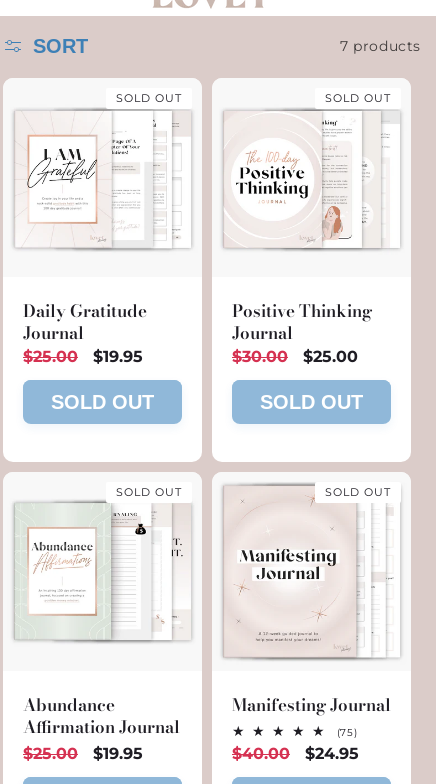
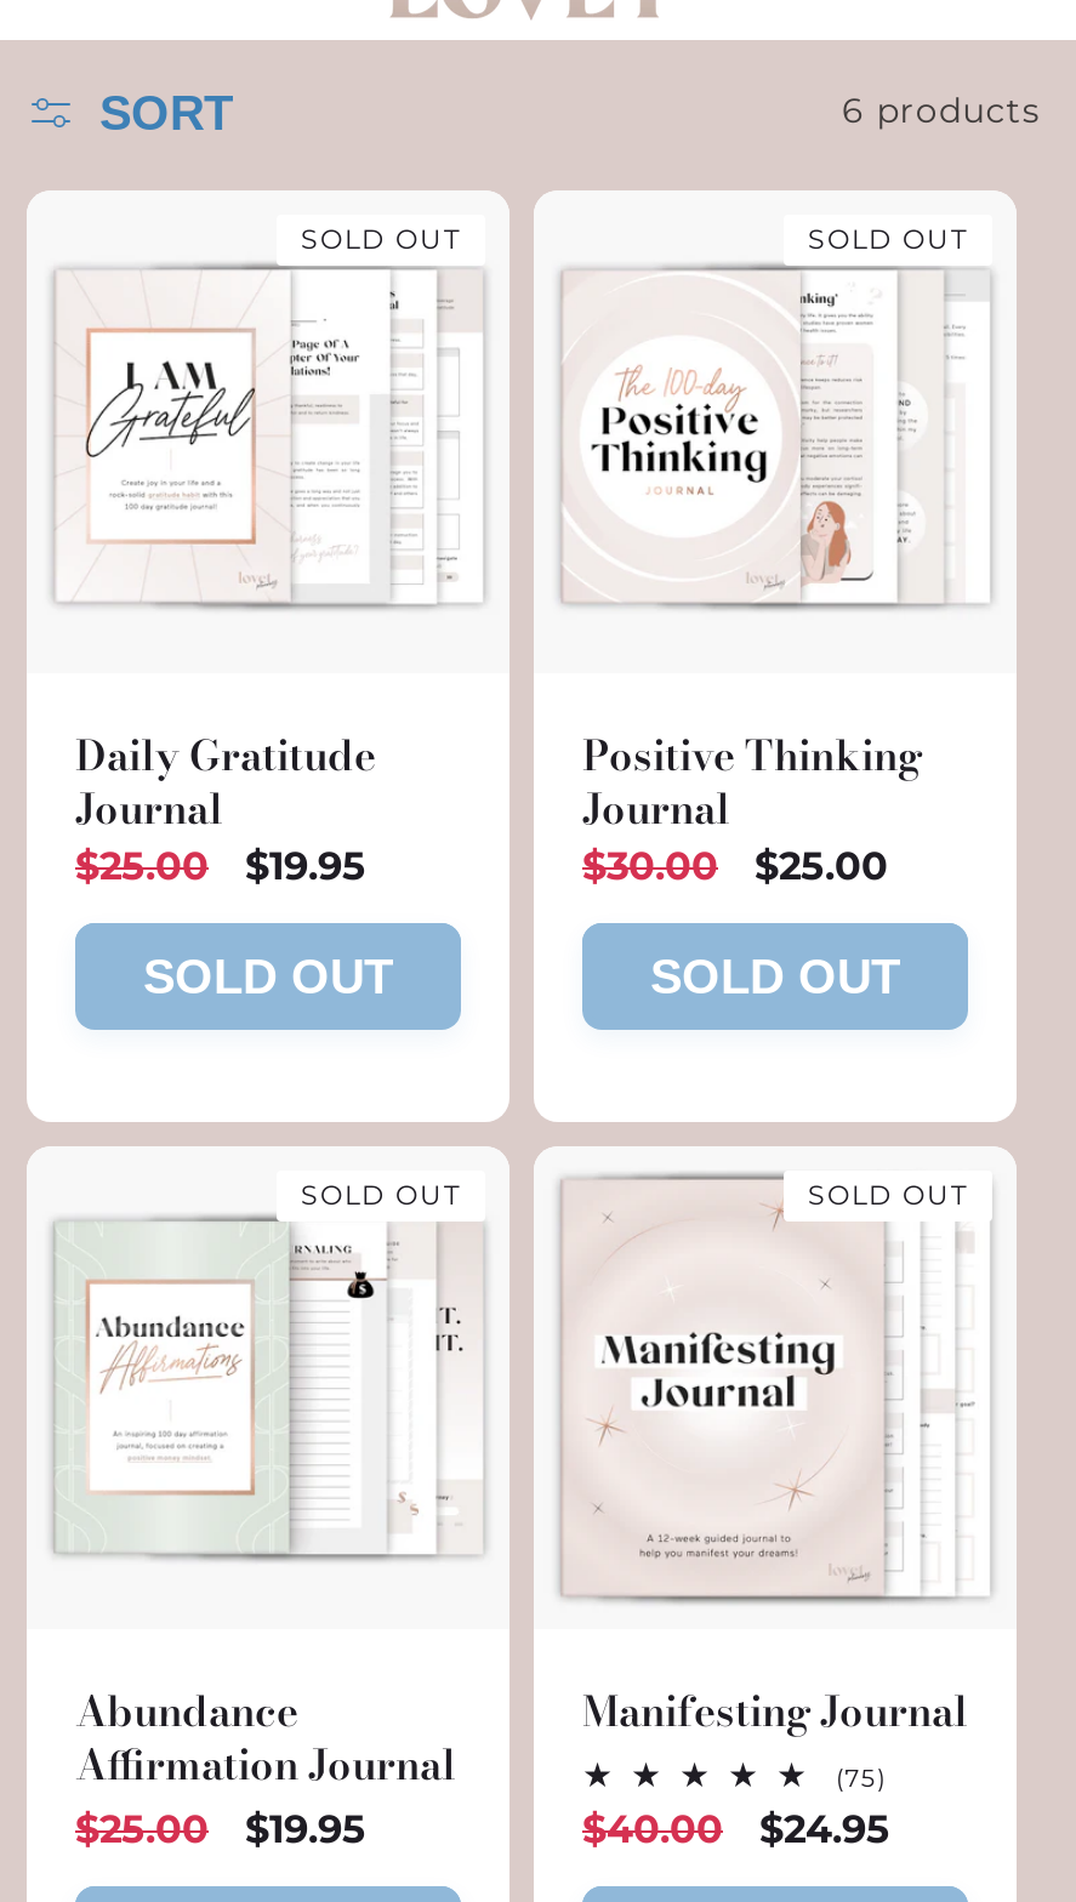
[340,37,421,55] 7 products -> [842,89,1041,133] 6 products

